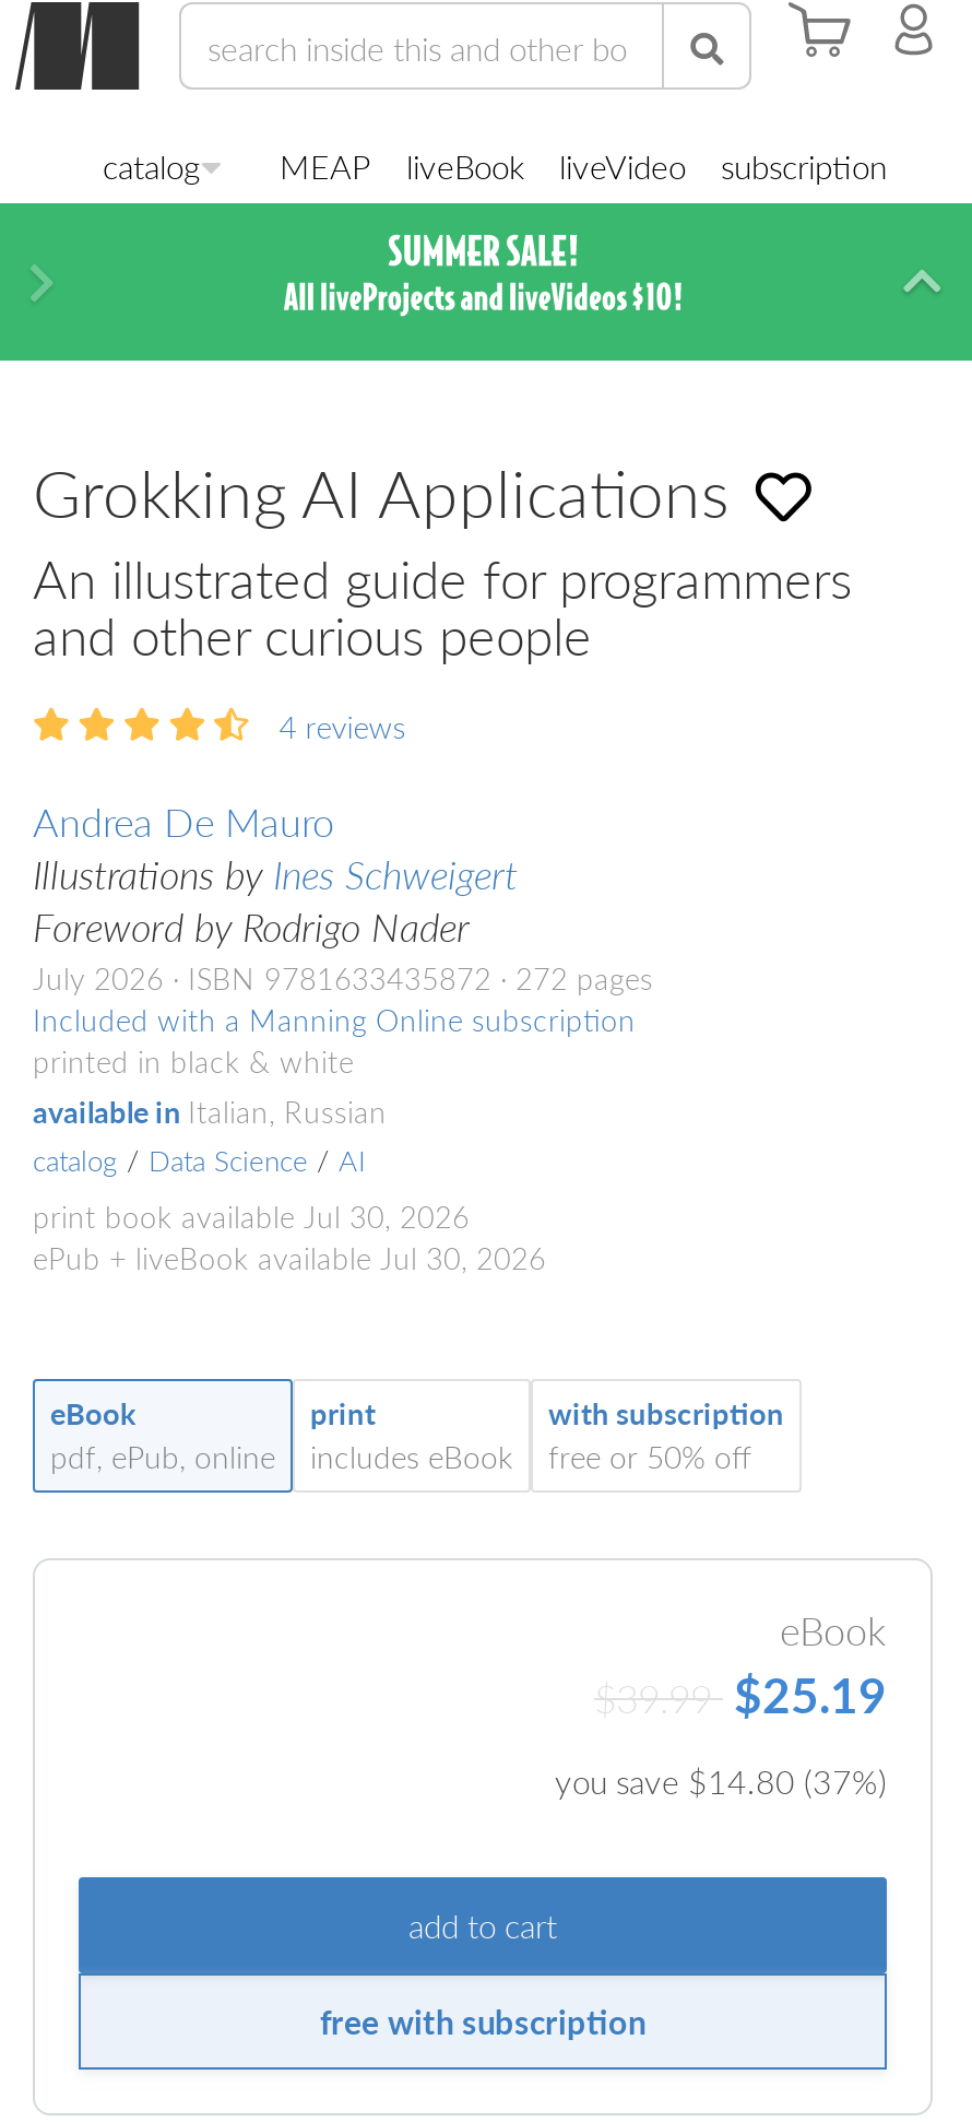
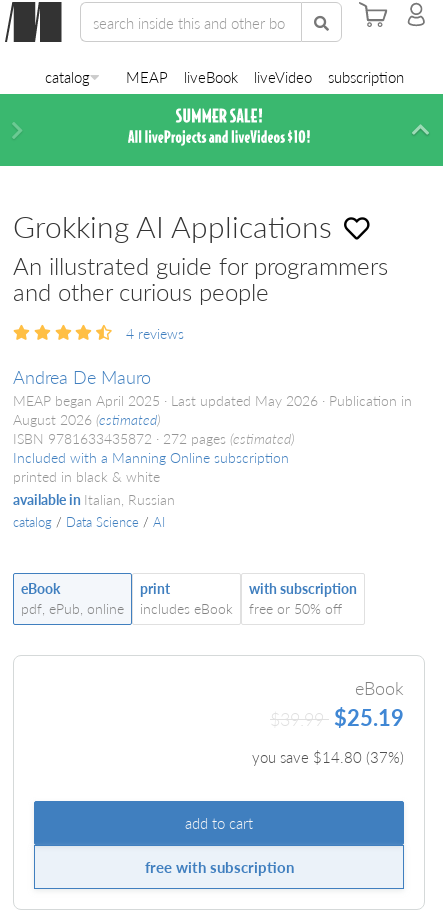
[33,846,653,999] Illustrations by Ines Schweigert | Foreword by Rodrigo Nader | July 2026 ISBN 9781633435872 272 pages -> [13,391,412,448] MEAP began April 2025 Last updated May 2026 Publication in | August 2026 (estimated) | ISBN 9781633435872 272 pages (estimated)
[33,1195,546,1278] print book available Jul 30, 2026 | ePub + liveBook available Jul 30, 2026 -> none

